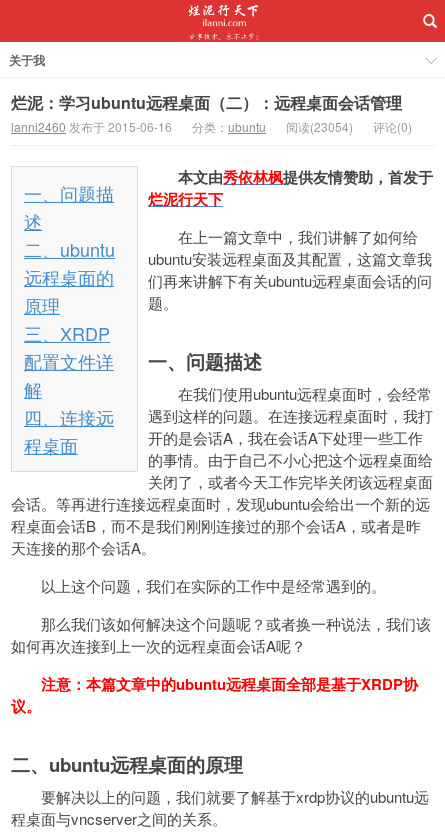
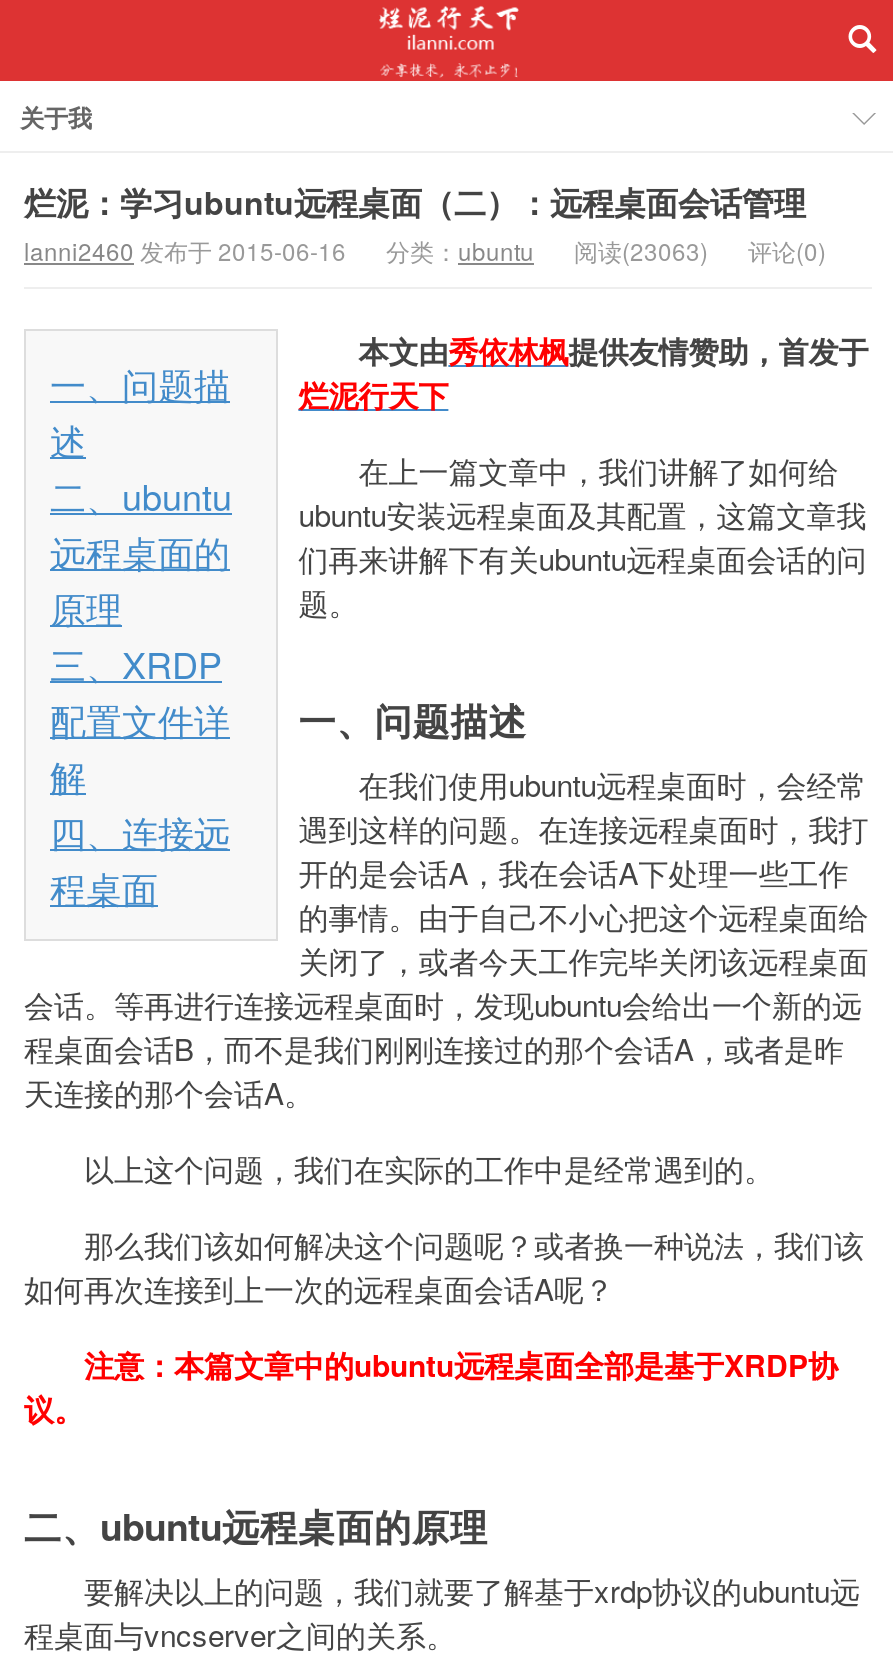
[11,118,412,135] lanni2460发布于 2015-06-16 分类：ubuntu 阅读(23054) 评论(0) -> [24,233,826,267] lanni2460发布于 2015-06-16 分类：ubuntu 阅读(23063) 评论(0)

